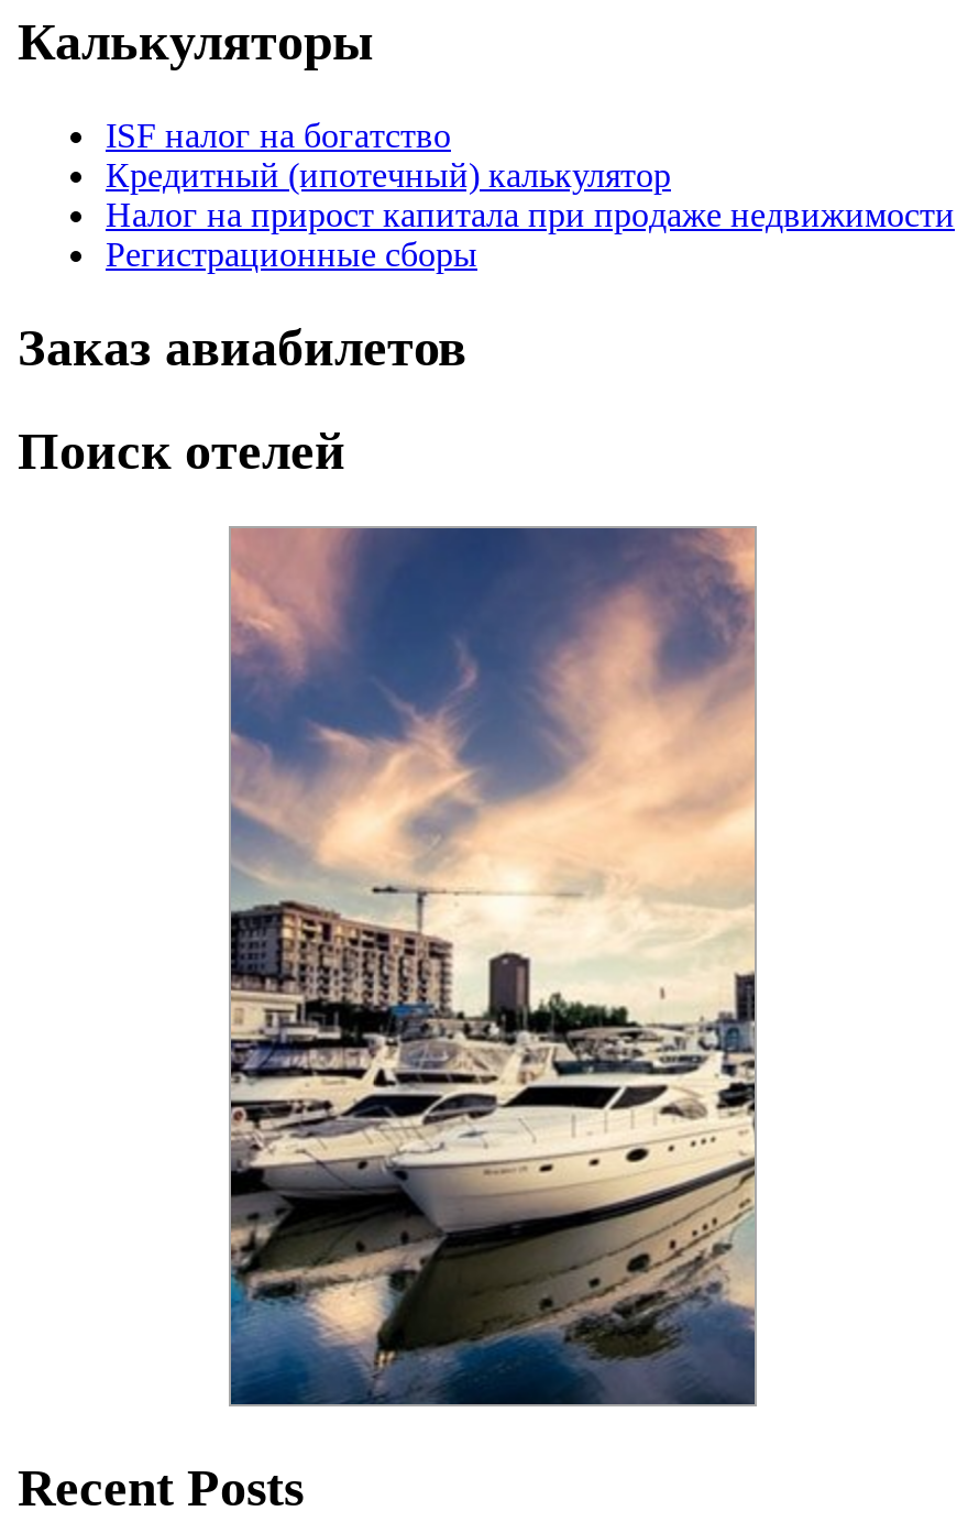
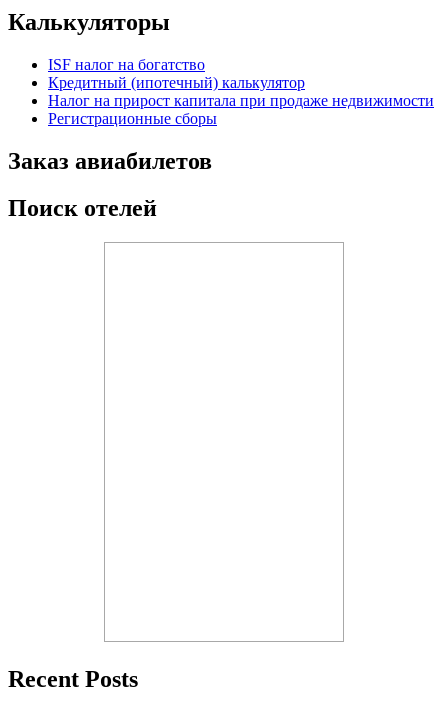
[229,526,757,1406] [image] -> none

